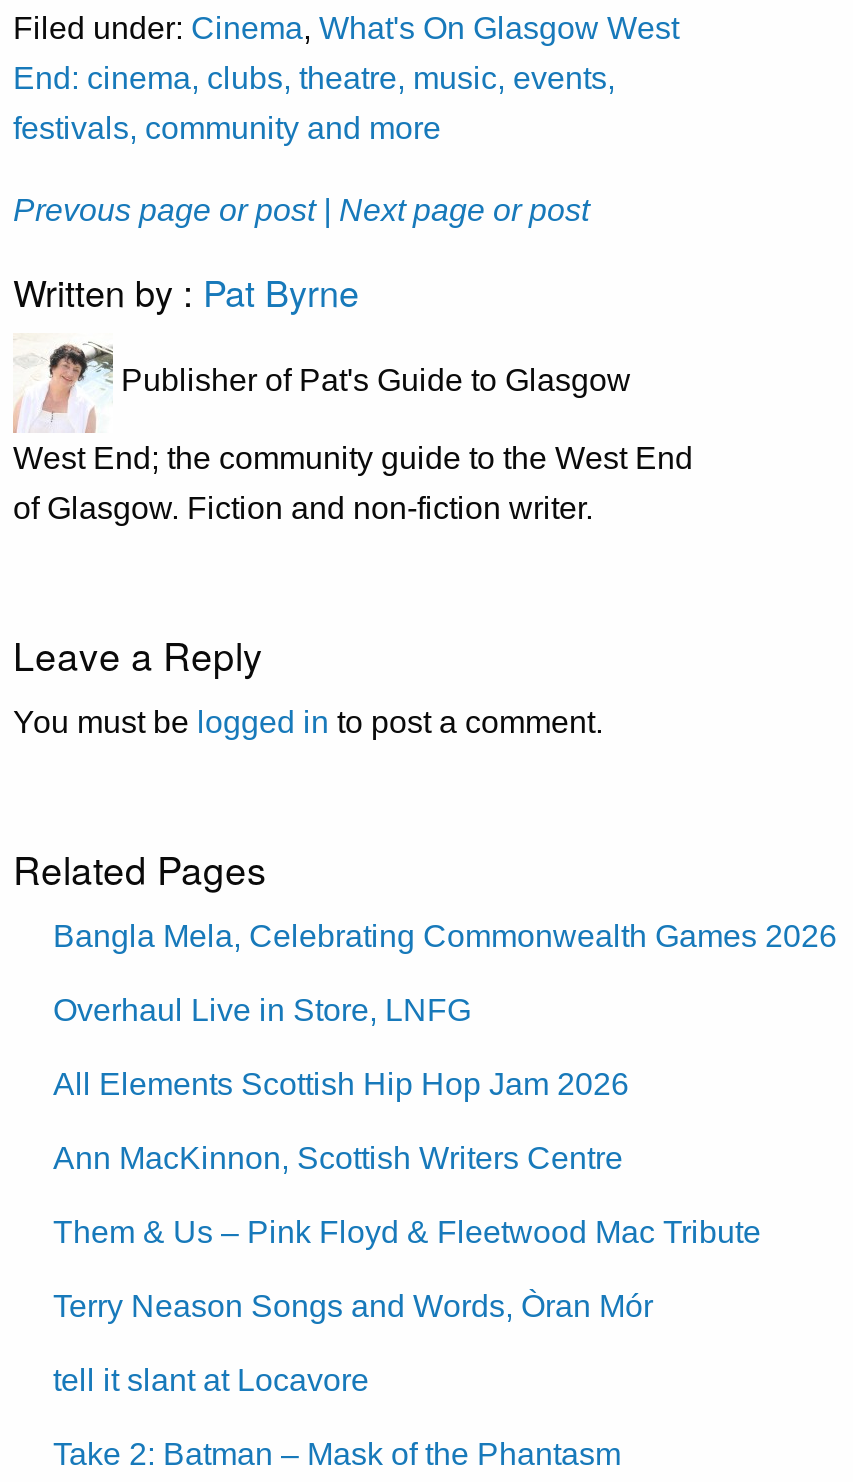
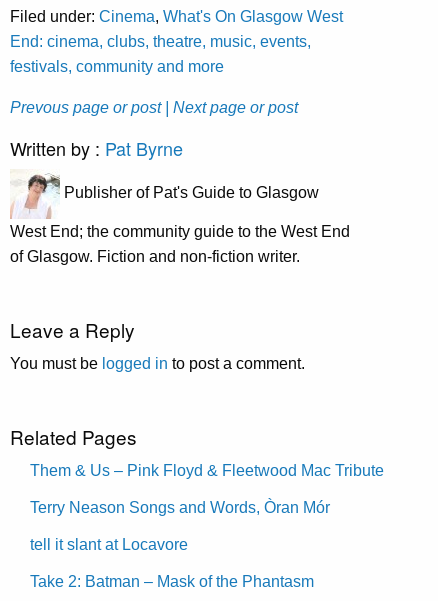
[53,920,837,1176] Bangla Mela, Celebrating Commonwealth Games 2026 | Overhaul Live in Store, LNFG | All Elements Scottish Hip Hop Jam 2026 | Ann MacKinnon, Scottish Writers Centre -> none

